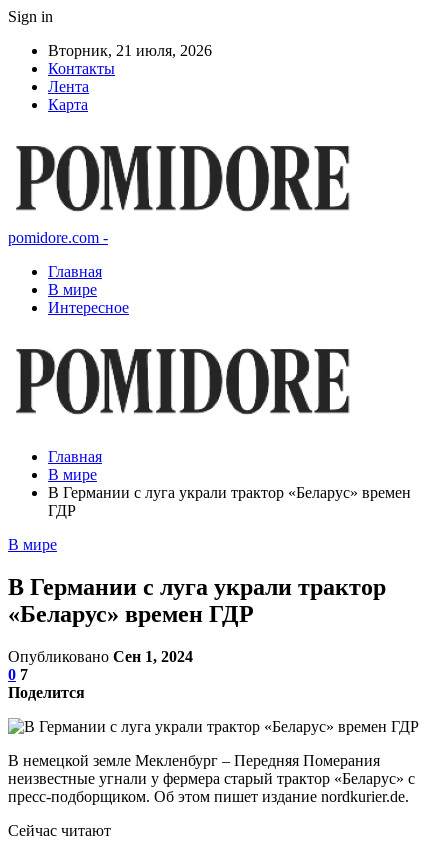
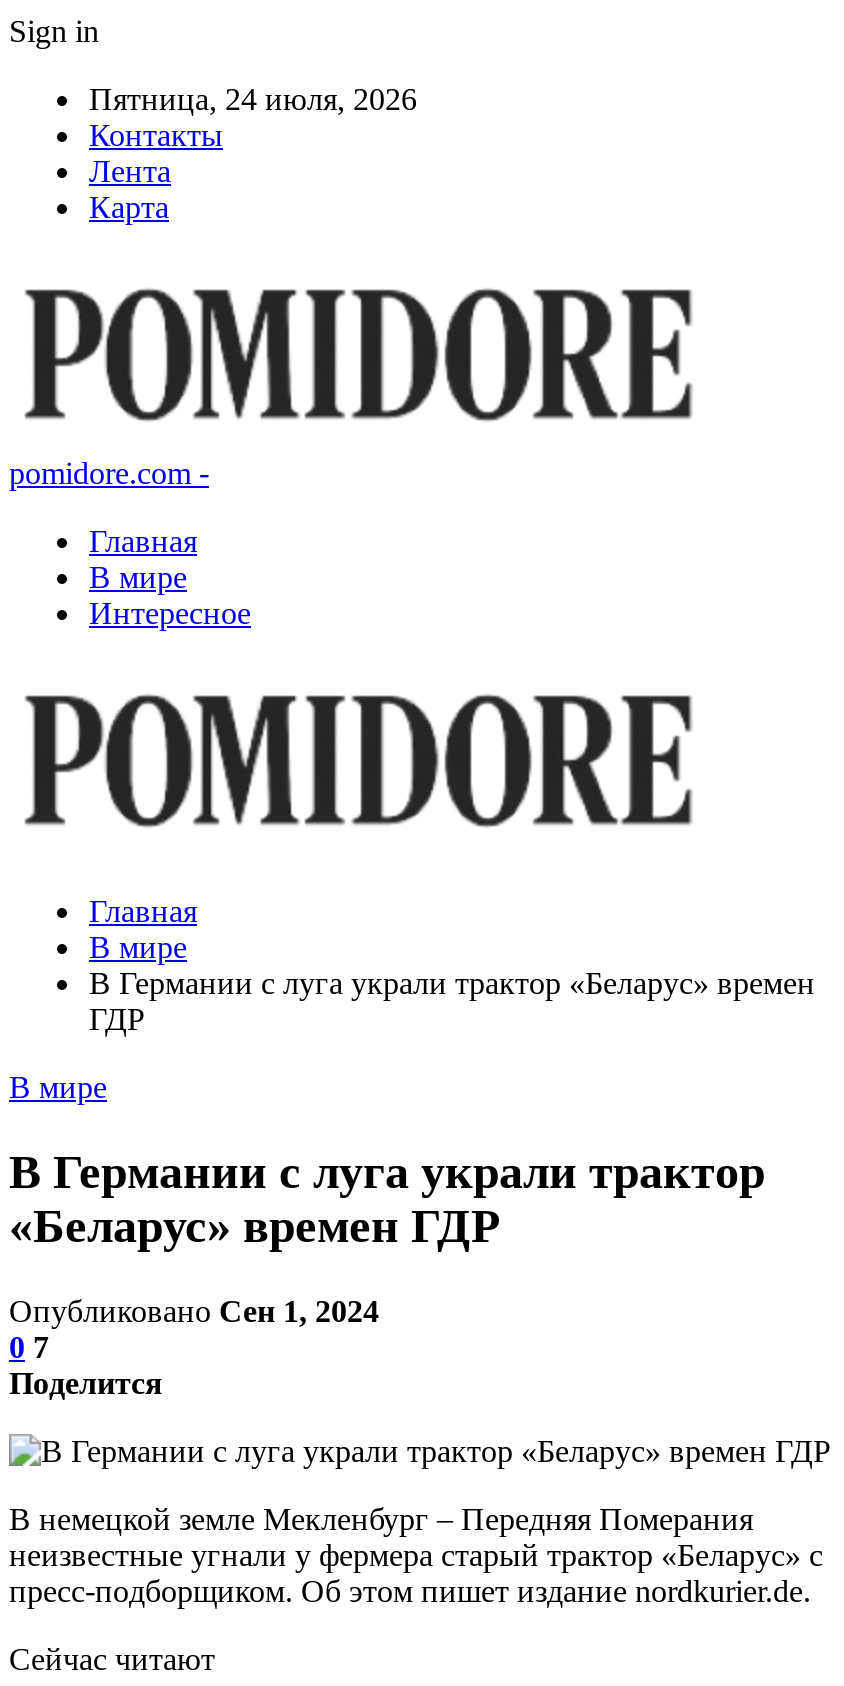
[48,42,212,59] Вторник, 21 июля, 2026 -> [89,82,417,116] Пятница, 24 июля, 2026

